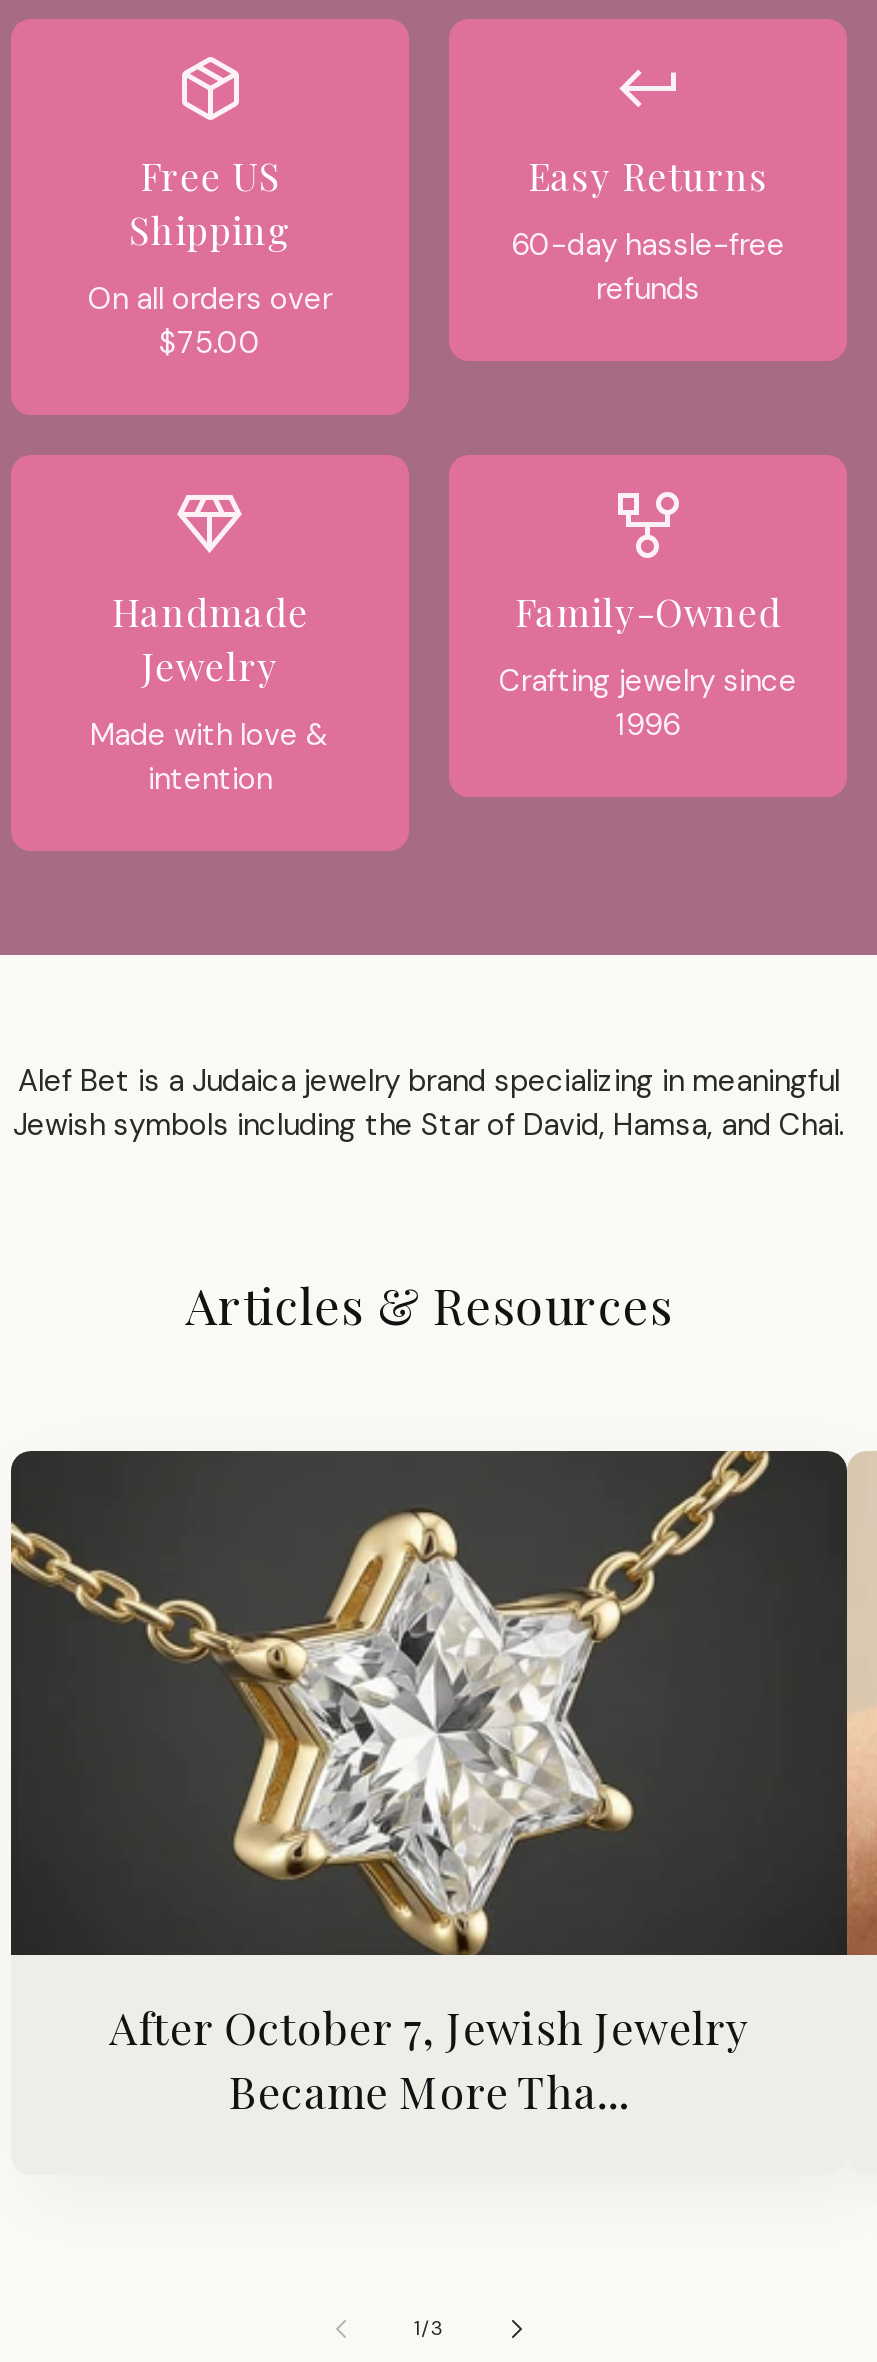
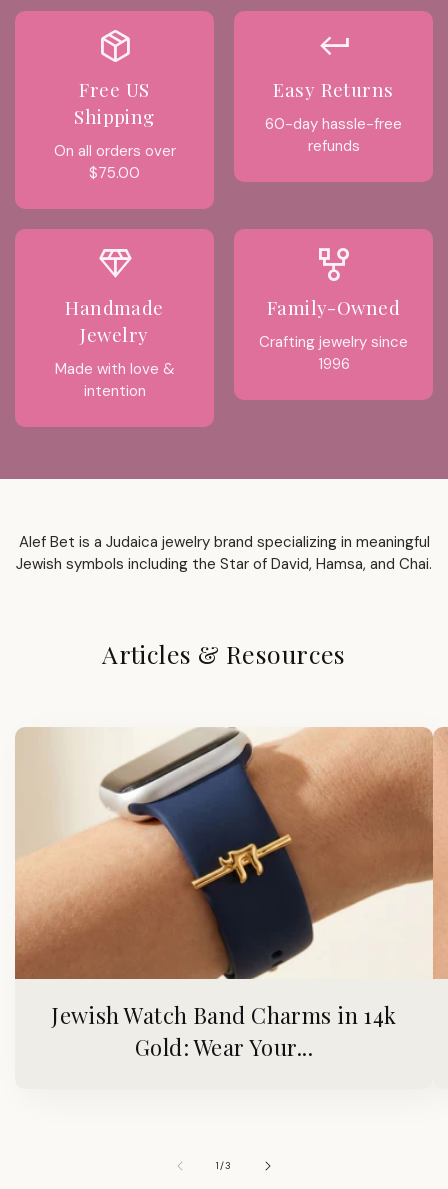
[9,1449,871,2121] [image] | After October 7, Jewish Jewelry | Became More Tha... -> [14,727,445,1062] [image] | Jewish Watch Band Charms in 14k | Gold: Wear Your...

